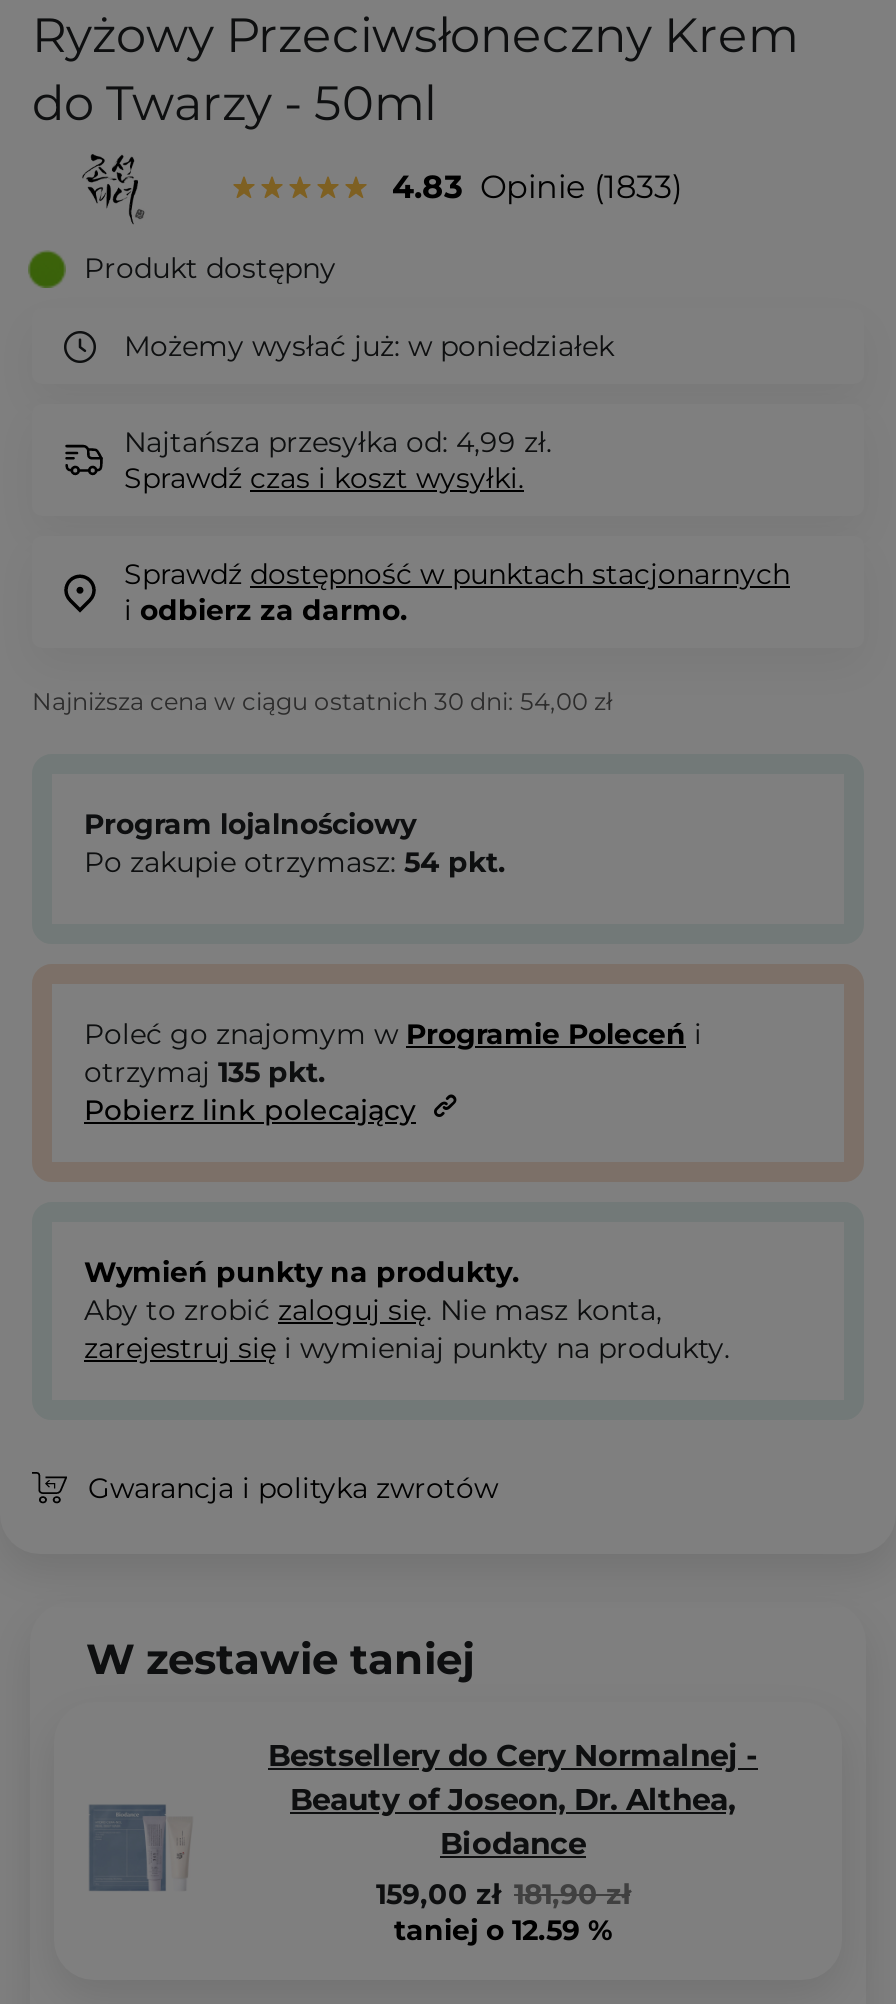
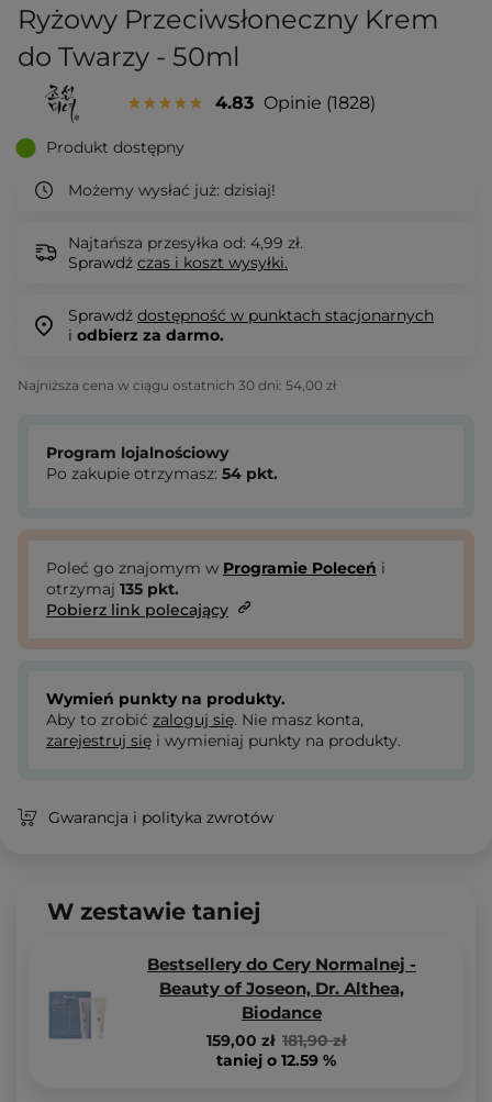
[392,169,672,207] 4.83 Opinie 1833 -> [215,93,370,114] 4.83 Opinie 1828
[124,329,614,365] Możemy wysłać już: w poniedziałek -> [68,181,276,200] Możemy wysłać już: dzisiaj!

